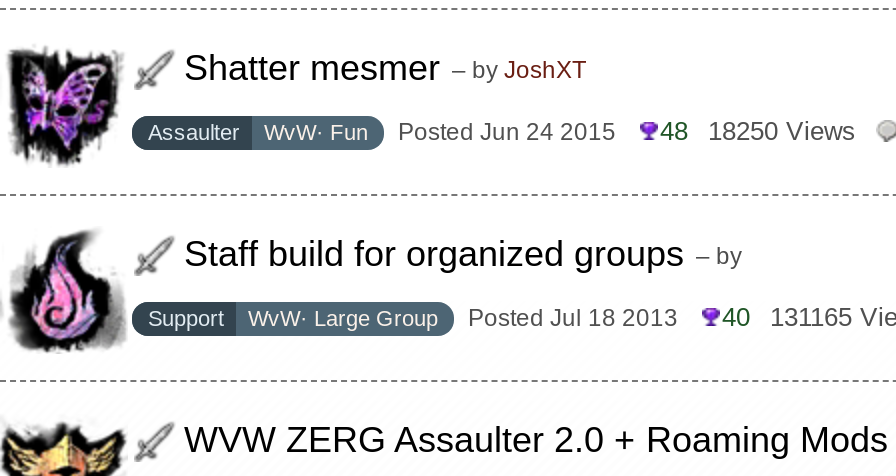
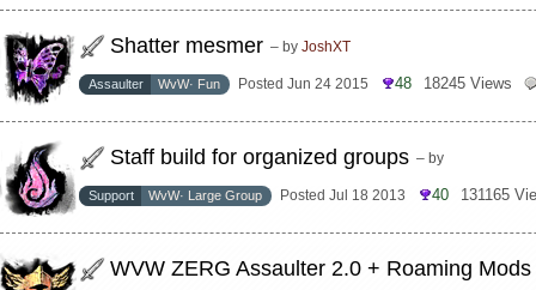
[148,116,856,146] Assaulter WvW· Fun Posted Jun 24 2015 48 18250 Views -> [89,74,512,92] Assaulter WvW· Fun Posted Jun 24 2015 48 18245 Views

